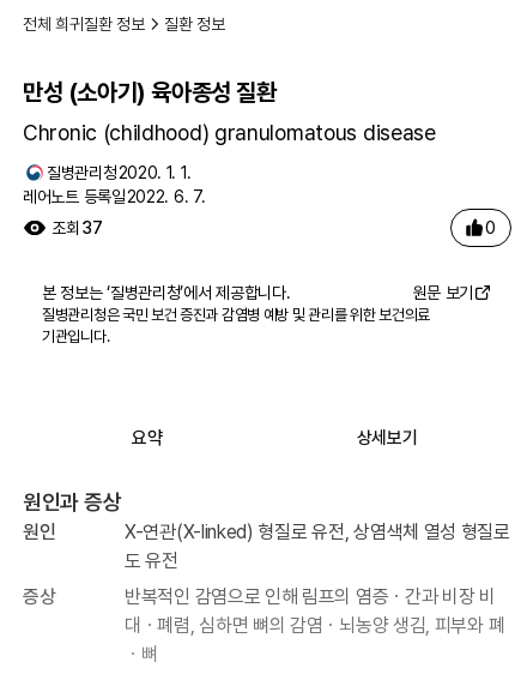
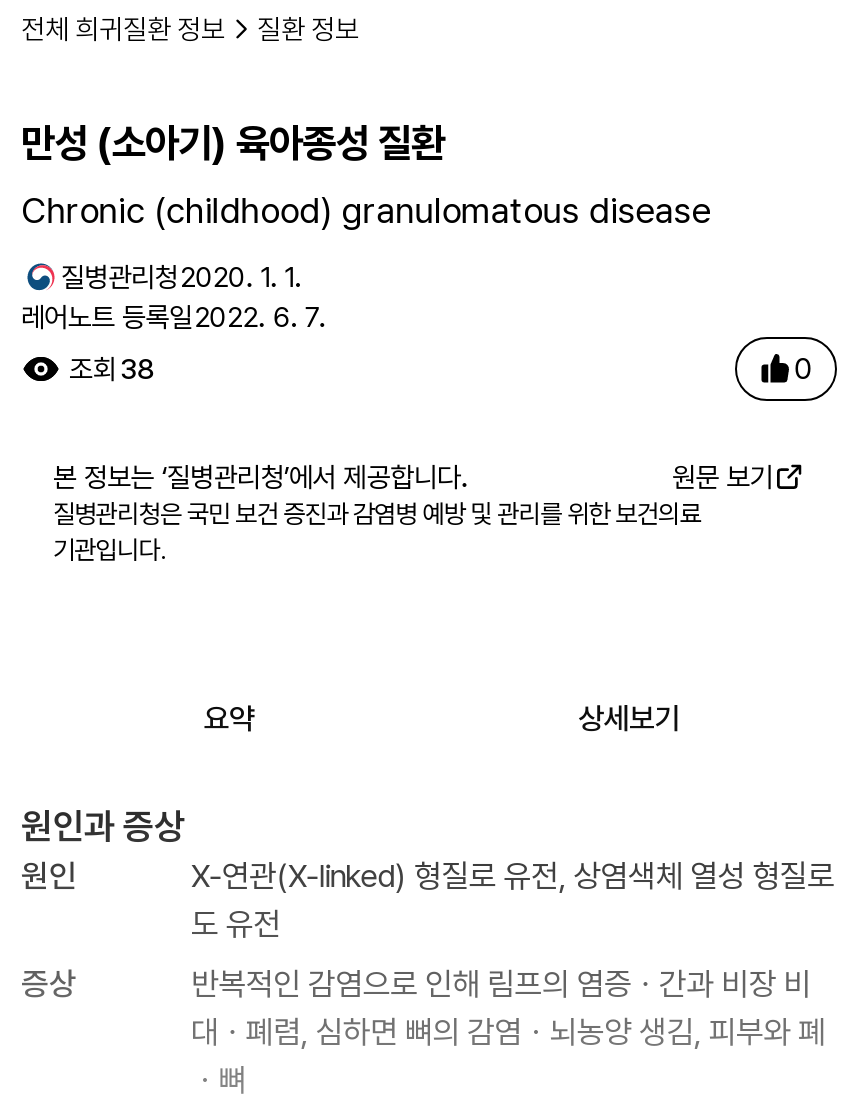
[52,218,103,237] 조회 37 -> [69,353,155,385] 조회 38

